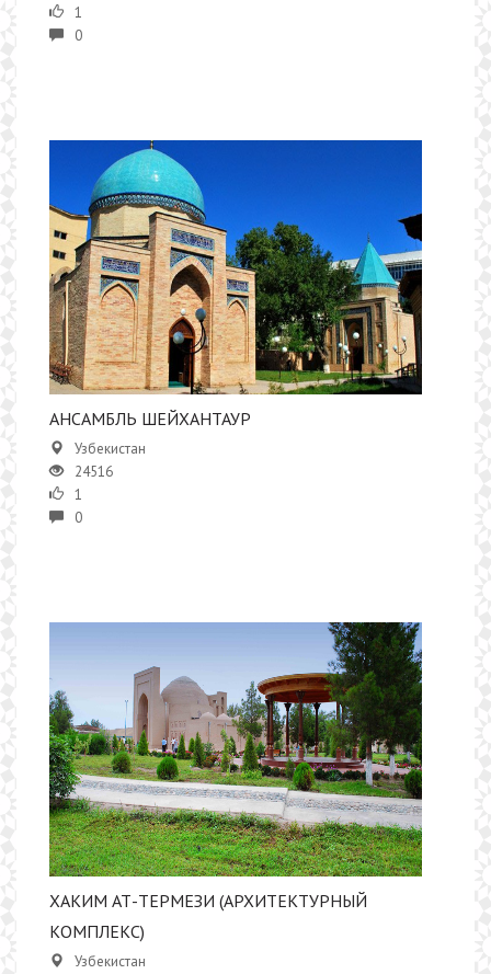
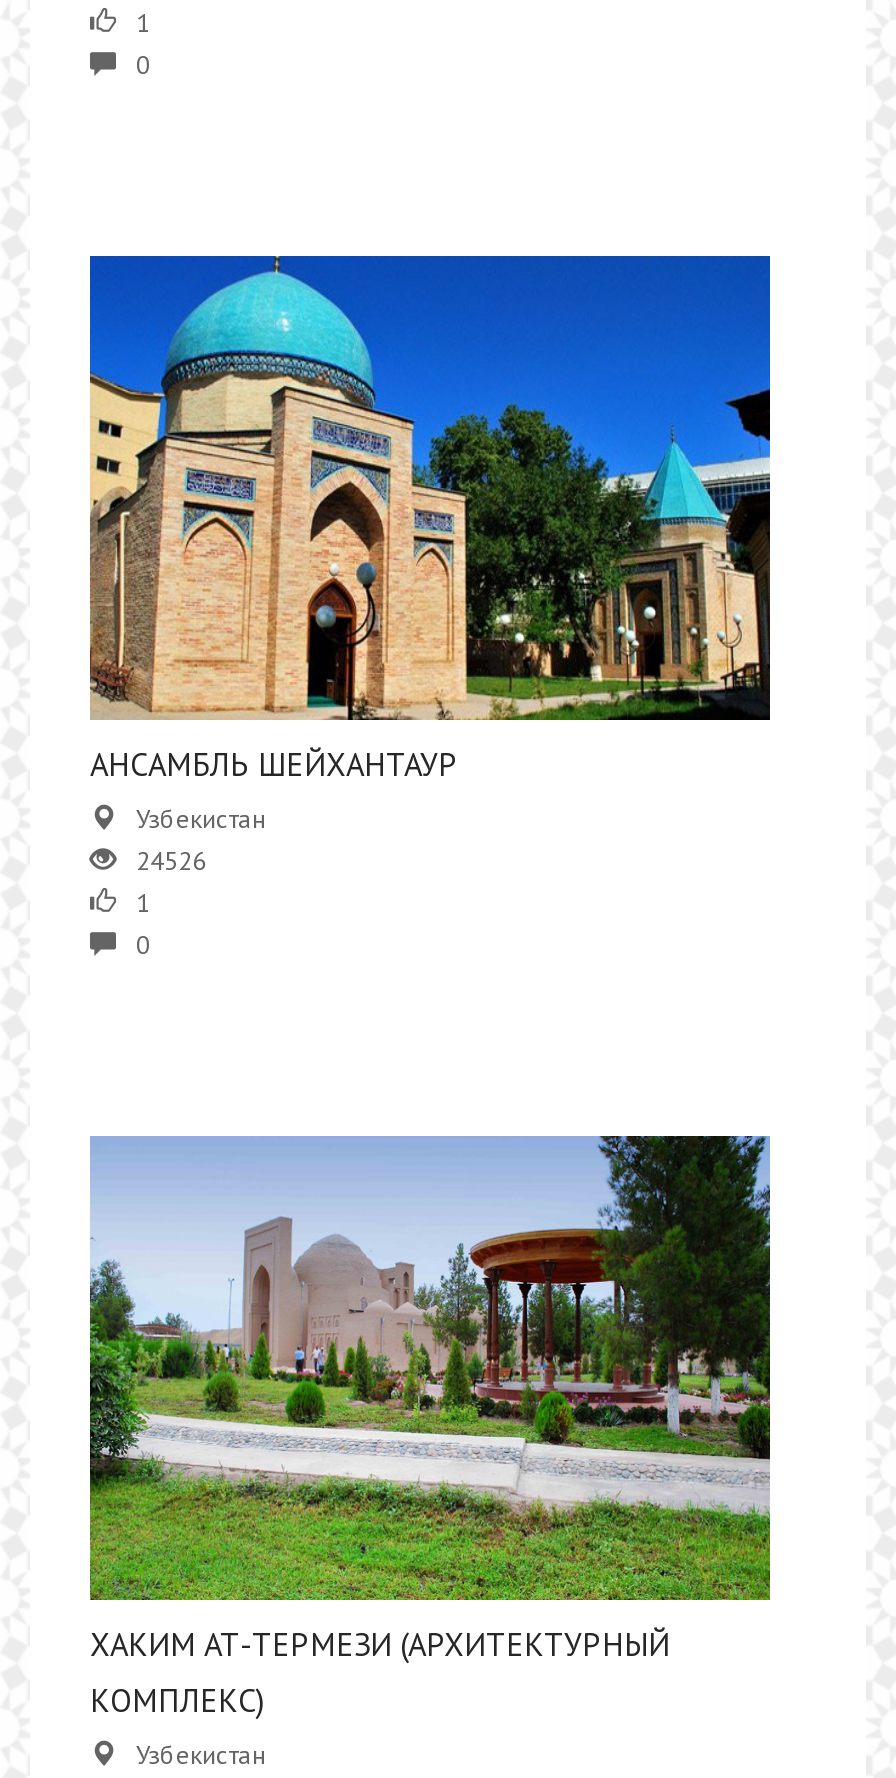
[75,462,113,481] 24516 -> [136,844,206,878] 24526

